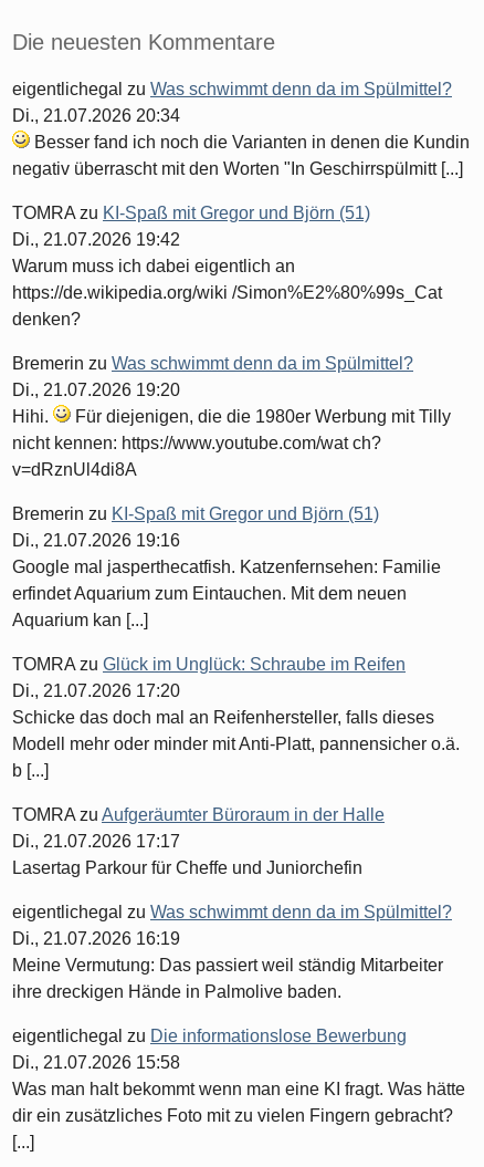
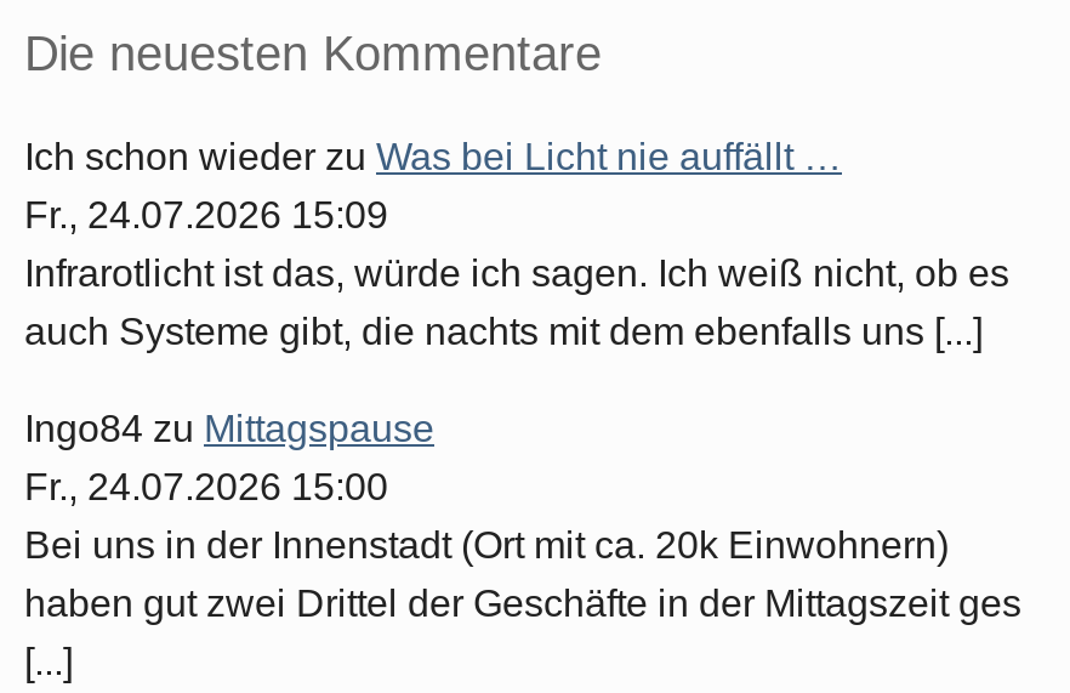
[12,79,470,1124] eigentlichegal zu Was schwimmt denn da im Spülmittel? | Di., 21.07.2026 20:34 | Besser fand ich noch die Varianten in denen die Kundin | negativ überrascht mit den Worten "In Geschirrspülmitt [...] | TOMRA zu KI-Spaß mit Gregor und Björn (51) | Di., 21.07.2026 19:42 | Warum muss ich dabei eigentlich an | https://de.wikipedia.org/wiki /Simon%E2%80%99s_Cat | denken? | Bremerin zu Was schwimmt denn da im Spülmittel? | Di., 21.07.2026 19:20 | Hihi. | Für diejenigen, die die 1980er Werbung mit Tilly | nicht kennen: https://www.youtube.com/wat ch? | v=dRznUl4di8A | Bremerin zu KI-Spaß mit Gregor und Björn (51) | Di., 21.07.2026 19:16 | Google mal jasperthecatfish. Katzenfernsehen: Familie | erfindet Aquarium zum Eintauchen. Mit dem neuen | Aquarium kan [...] | TOMRA zu Glück im Unglück: Schraube im Reifen | Di., 21.07.2026 17:20 | Schicke das doch mal an Reifenhersteller, falls dieses | Modell mehr oder minder mit Anti-Platt, pannensicher o.ä. | b [...] | TOMRA zu Aufgeräumter Büroraum in der Halle | Di., 21.07.2026 17:17 | Lasertag Parkour für Cheffe und Juniorchefin | eigentlichegal zu Was schwimmt denn da im Spülmittel? | Di., 21.07.2026 16:19 | Meine Vermutung: Das passiert weil ständig Mitarbeiter | ihre dreckigen Hände in Palmolive baden. | eigentlichegal zu Die informationslose Bewerbung | Di., 21.07.2026 15:58 | Was man halt bekommt wenn man eine KI fragt. Was hätte | dir ein zusätzliches Foto mit zu vielen Fingern gebracht? -> [24,135,1021,623] Ich schon wieder zu Was bei Licht nie auffällt … | Fr., 24.07.2026 15:09 | Infrarotlicht ist das, würde ich sagen. Ich weiß nicht, ob es | auch Systeme gibt, die nachts mit dem ebenfalls uns [...] | Ingo84 zu Mittagspause | Fr., 24.07.2026 15:00 | Bei uns in der Innenstadt (Ort mit ca. 20k Einwohnern) | haben gut zwei Drittel der Geschäfte in der Mittagszeit ges

